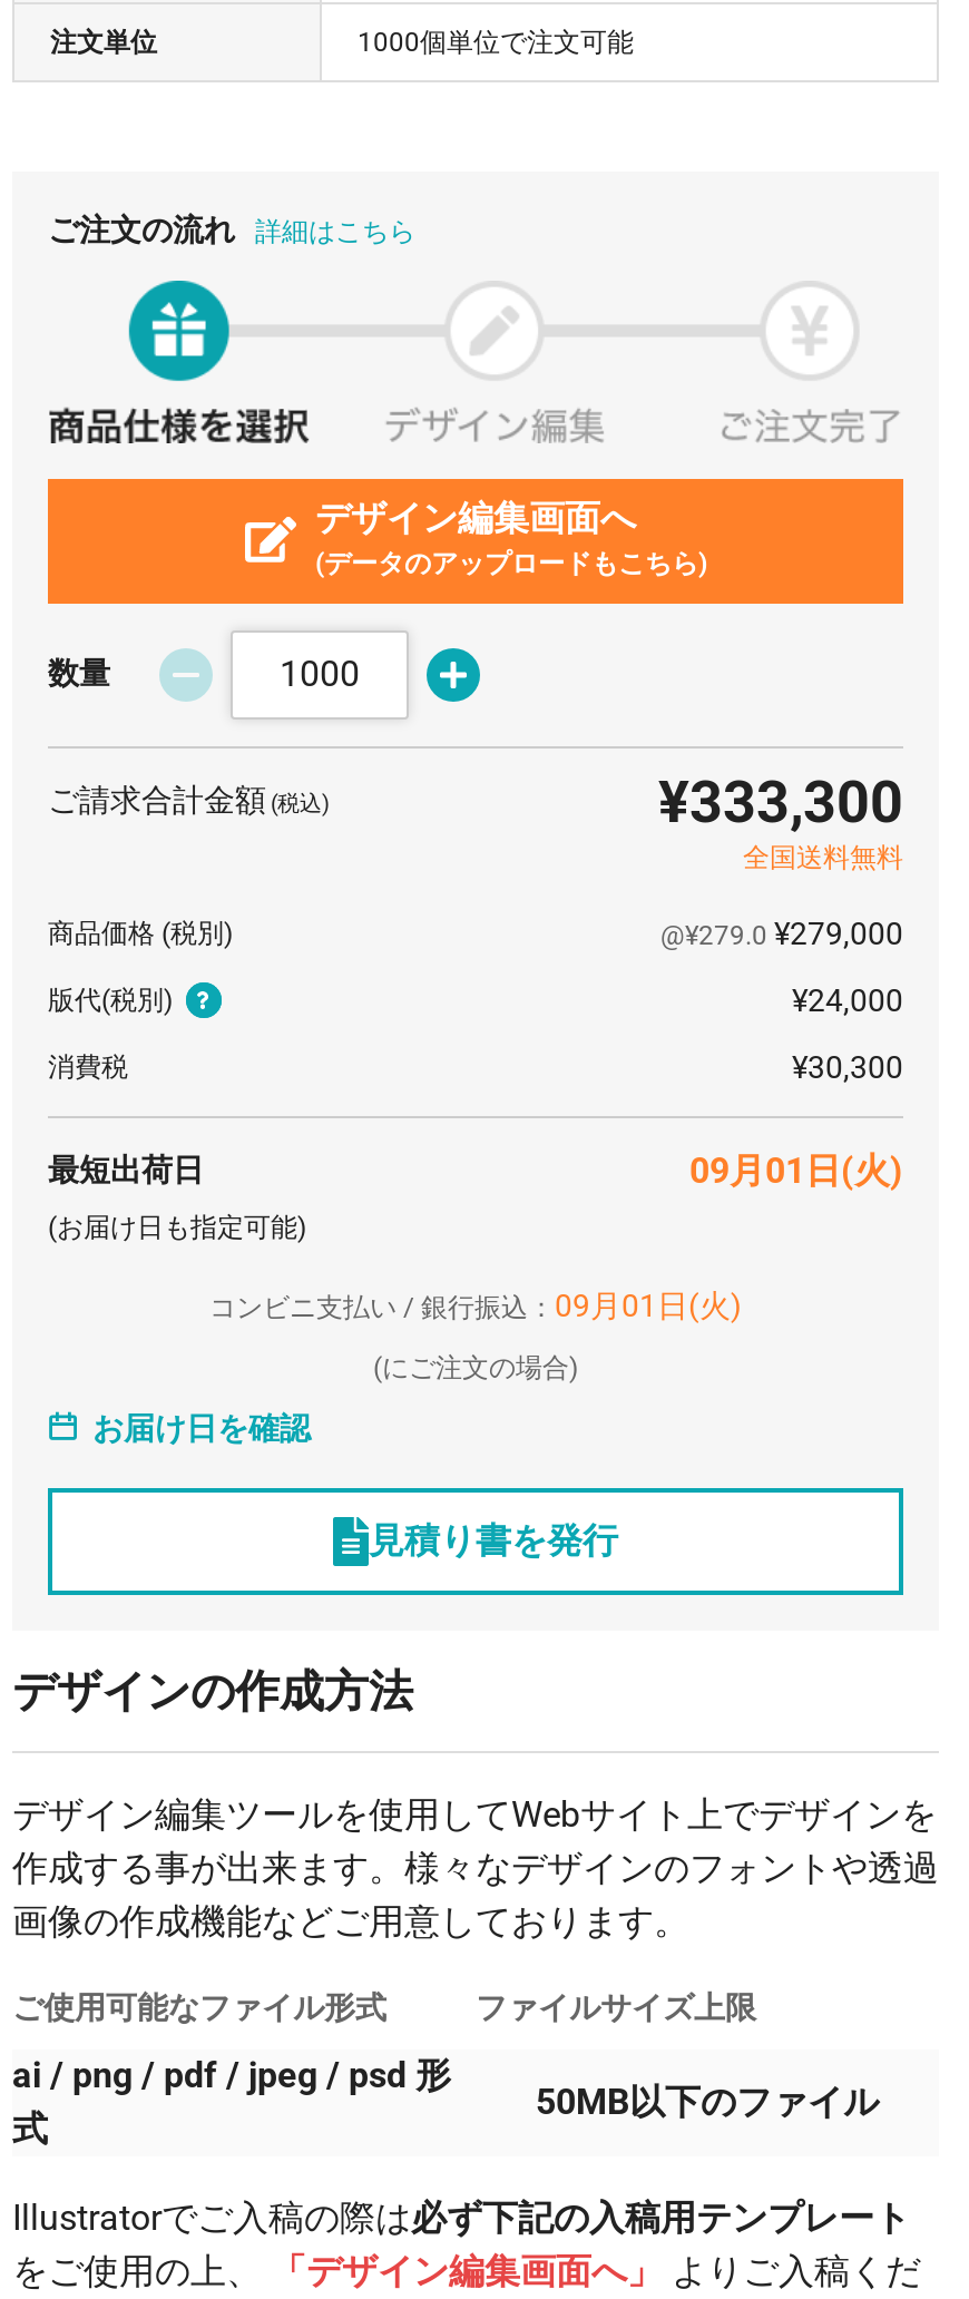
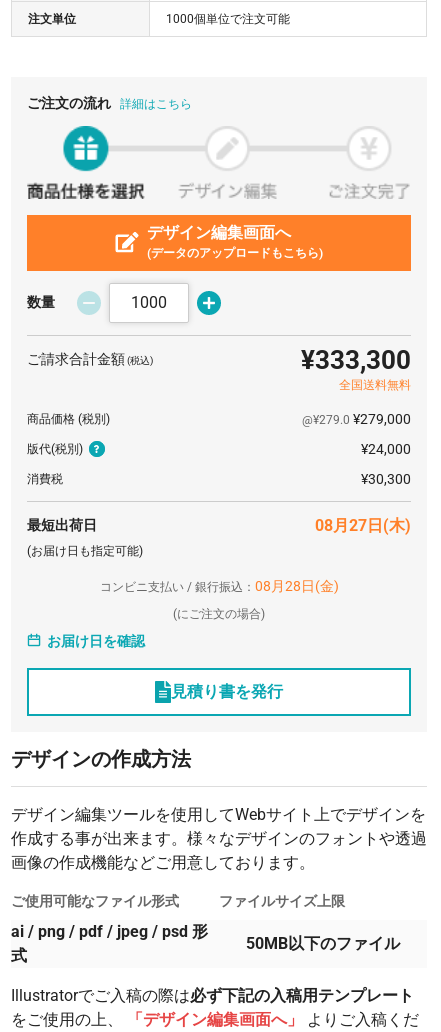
[689,1149,903,1191] 09月01日(火) -> [315,516,411,535] 08月27日(木)
[209,1287,742,1323] コンビニ支払い / 銀行振込：09月01日(火) -> [99,578,338,594] コンビニ支払い / 銀行振込：08月28日(金)

